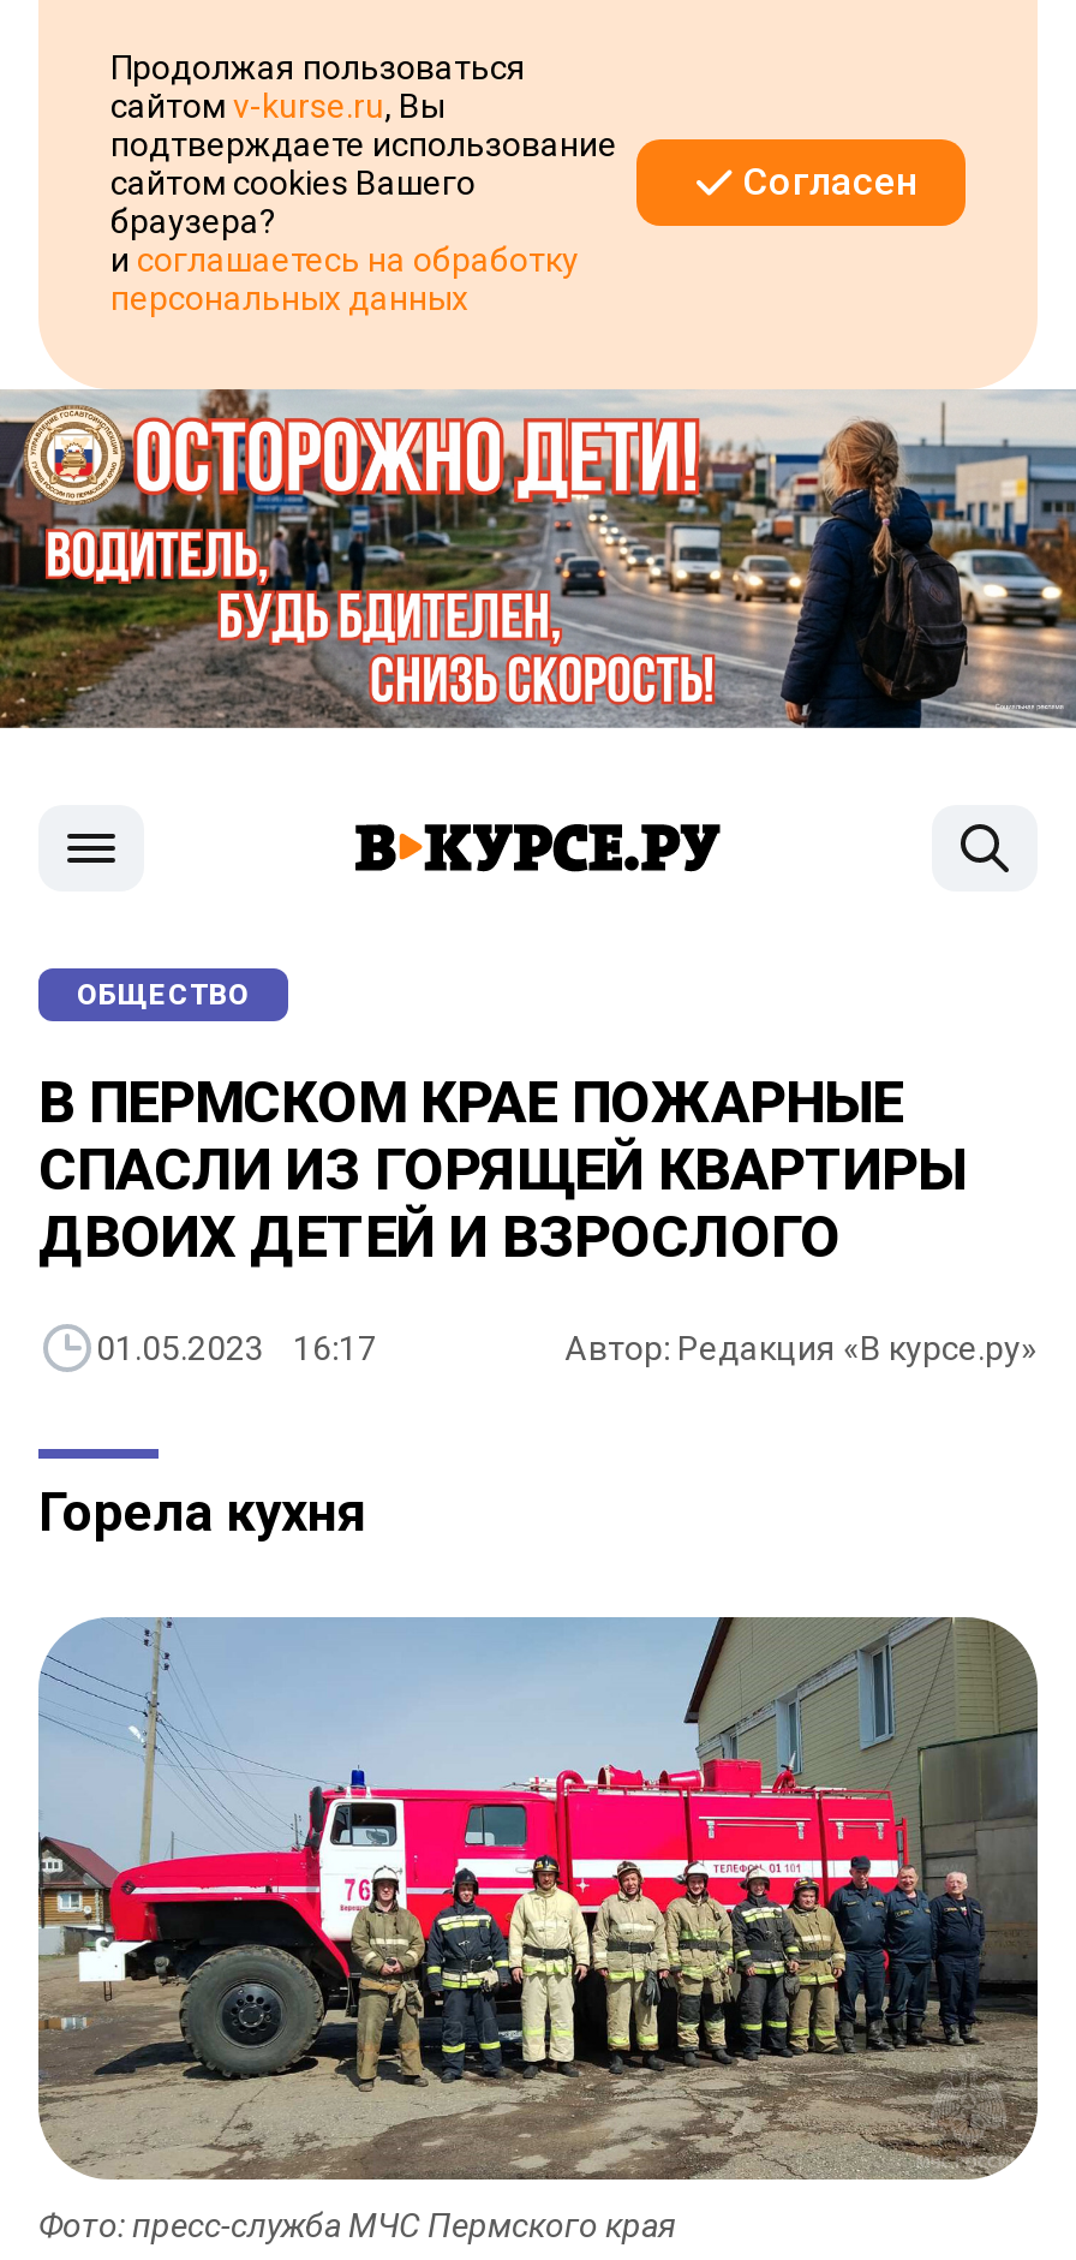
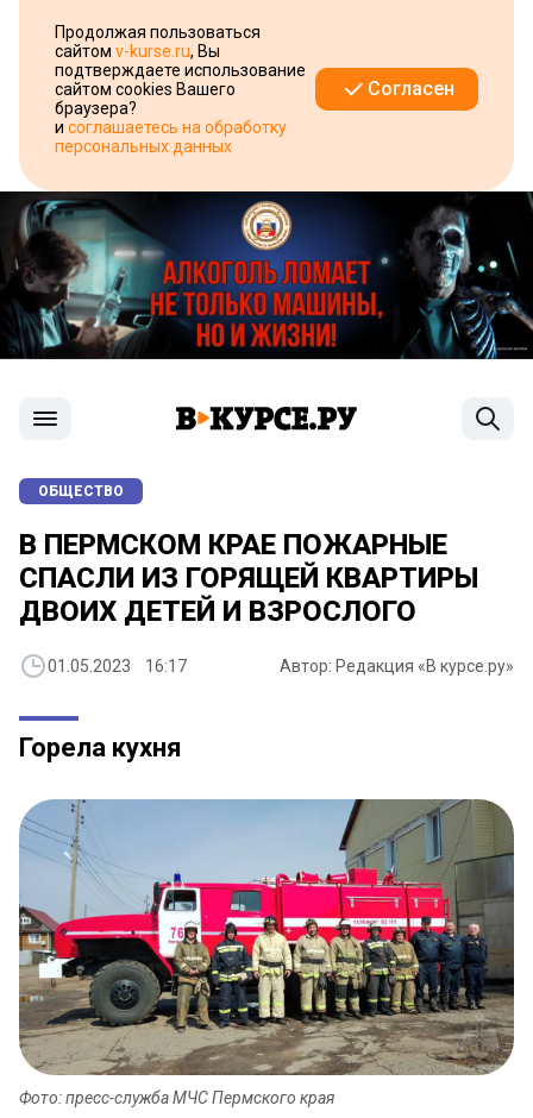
[7,387,1069,731] [image] -> [4,190,529,360] [image]

